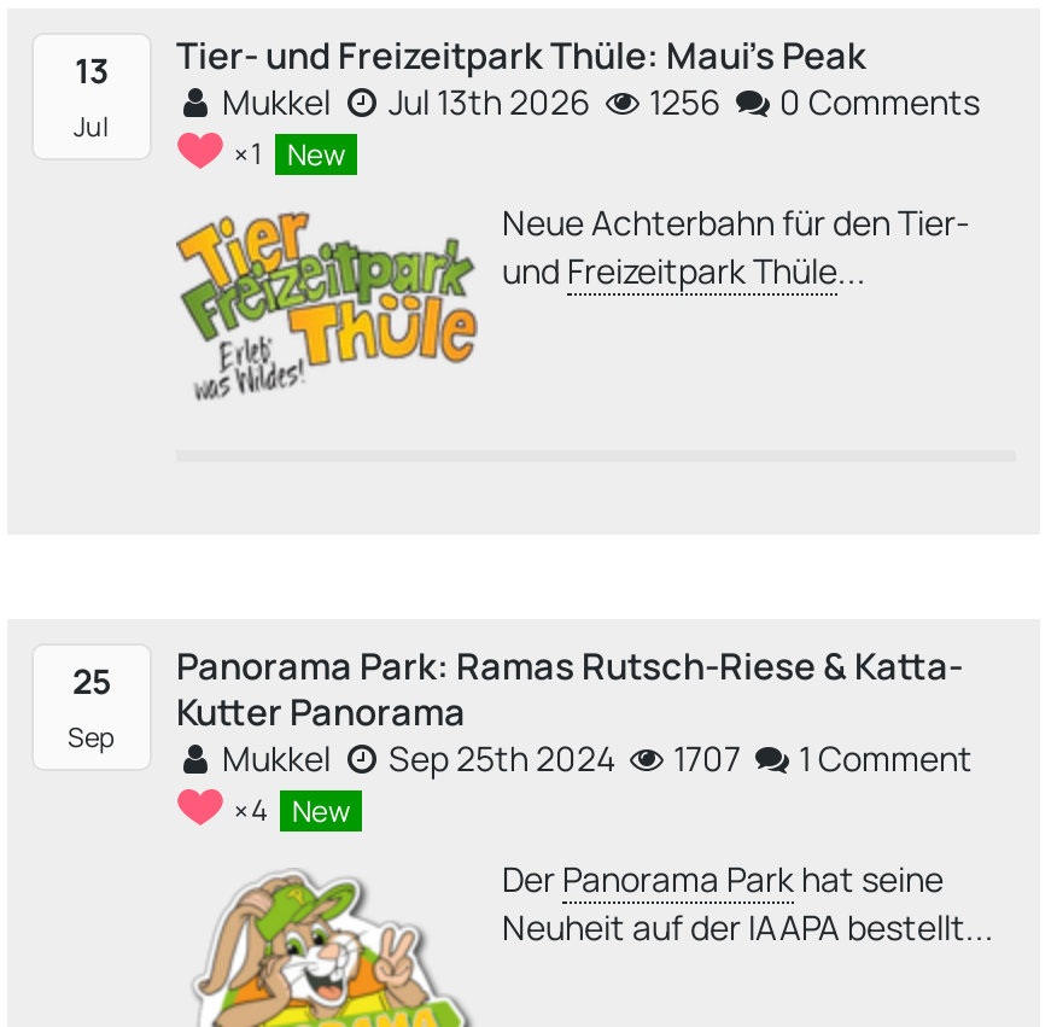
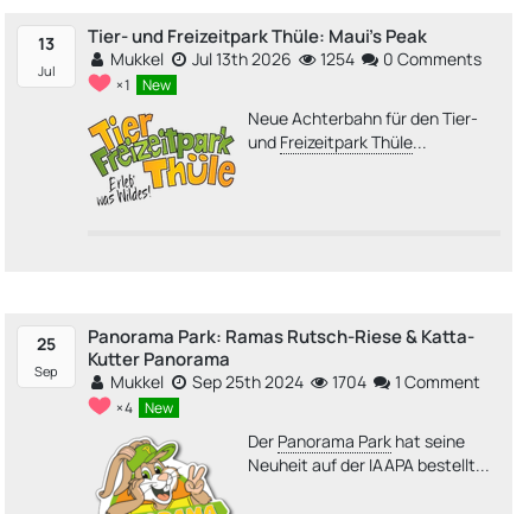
[222,78,980,124] Mukkel Jul 13th 2026 1256 0 Comments -> [110,47,481,70] Mukkel Jul 13th 2026 1254 0 Comments
[222,735,973,781] Mukkel Sep 25th 2024 1707 1 Comment -> [110,370,480,393] Mukkel Sep 25th 2024 1704 1 Comment

